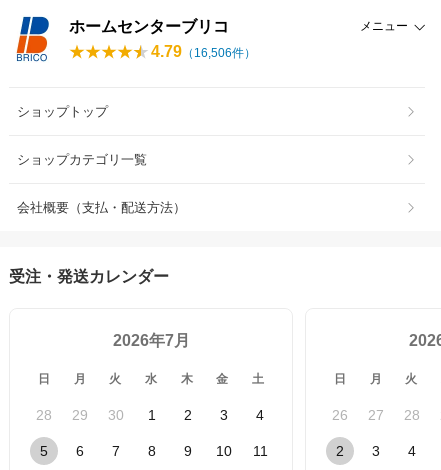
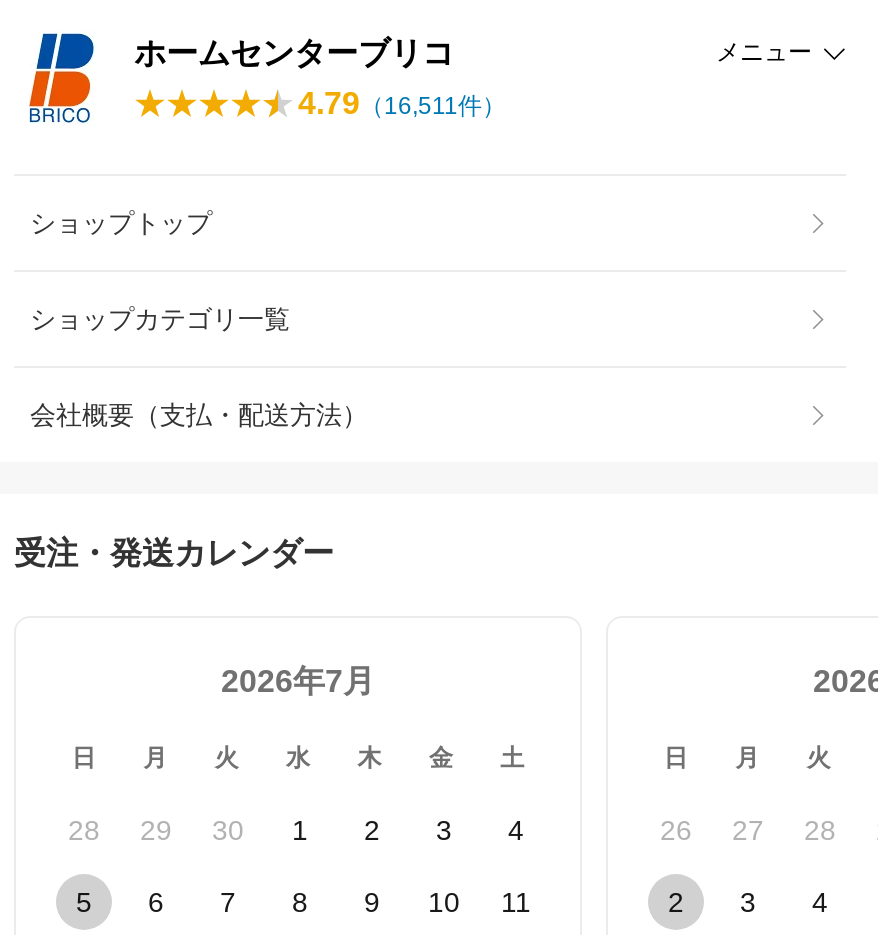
[151,43,256,60] 4.79（16,506件） -> [298,86,506,120] 4.79（16,511件）

